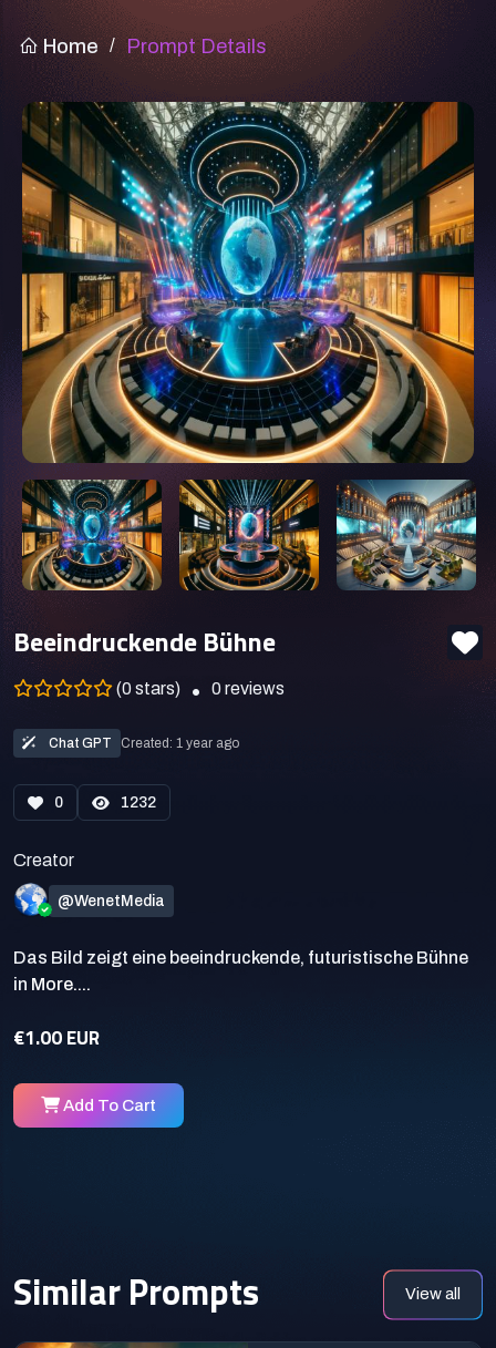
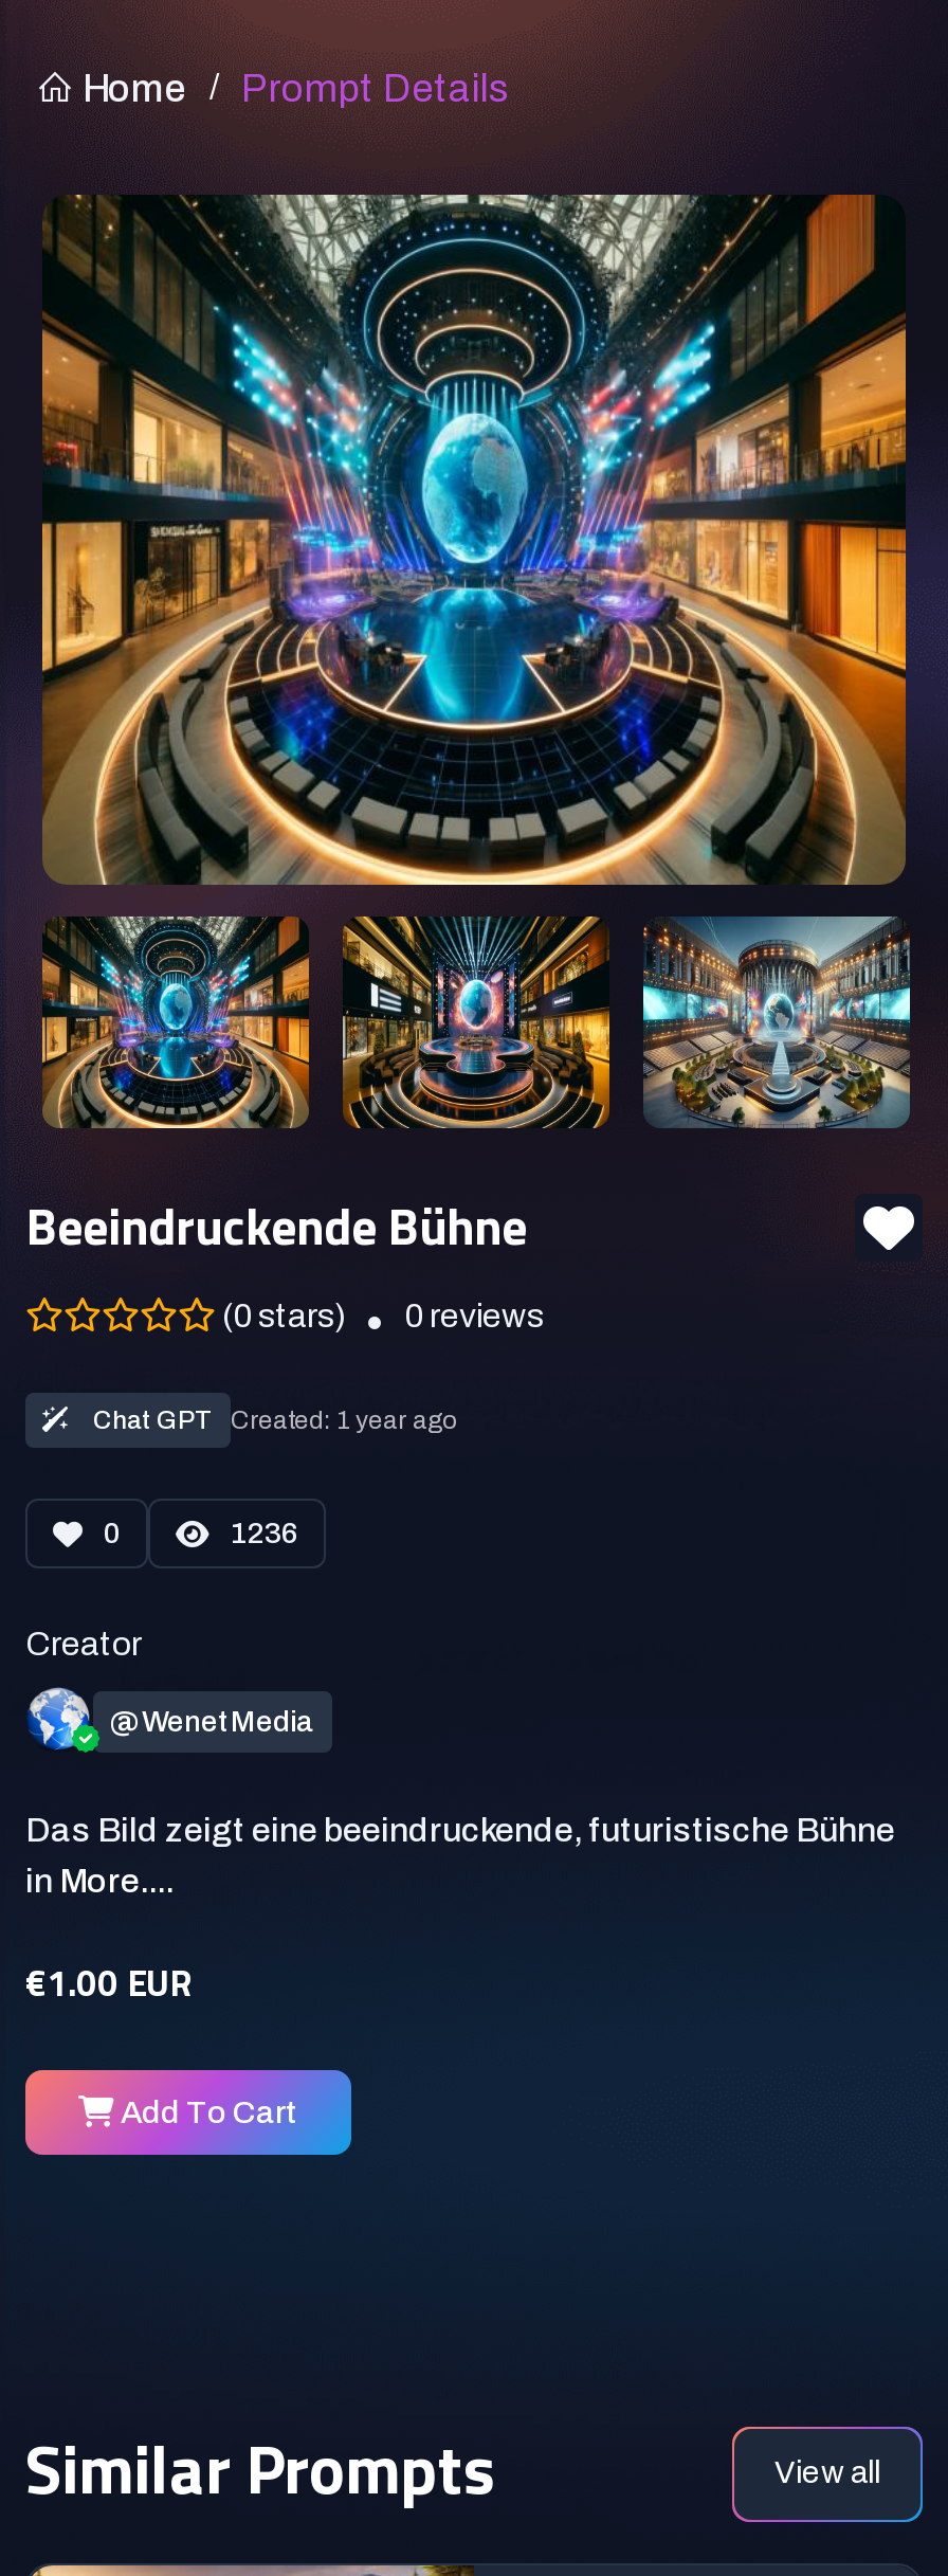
[121,795,156,811] 1232 -> [231,1518,298,1550] 1236

